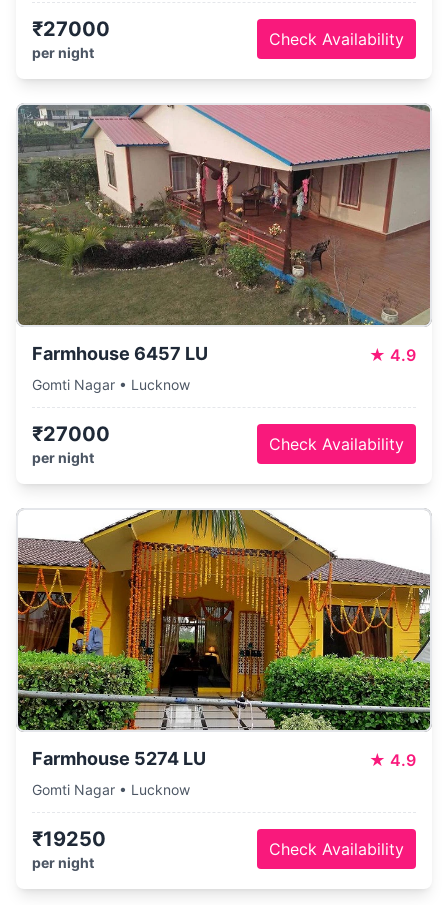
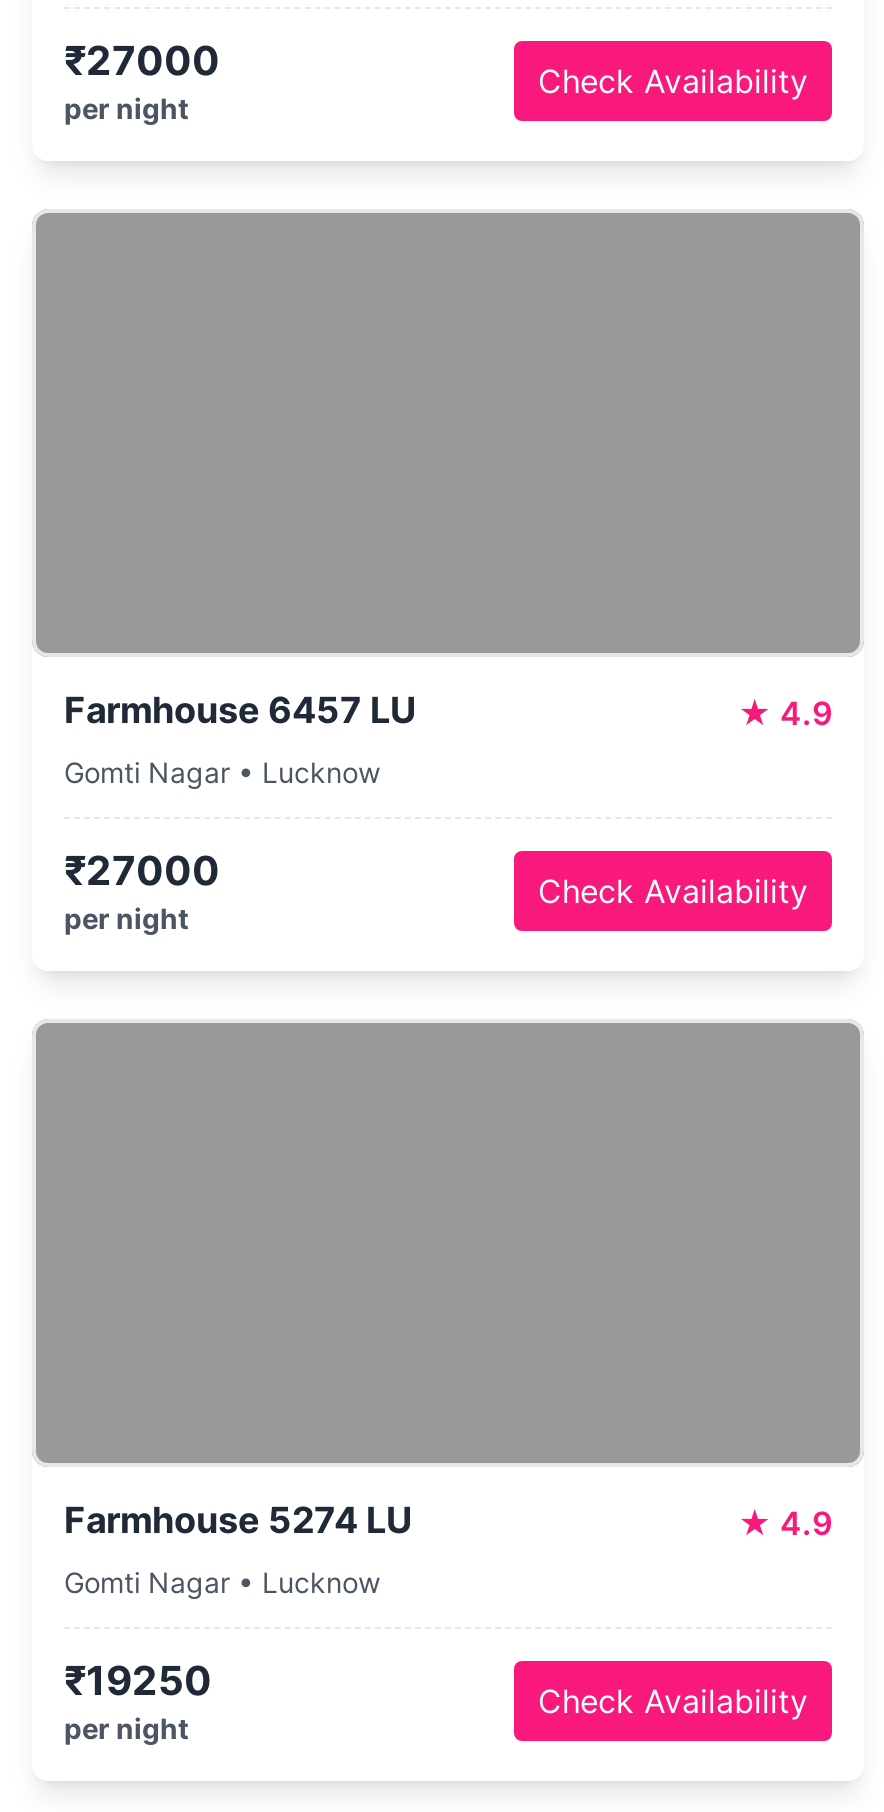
[18,105,430,326] [image] -> none
[17,509,431,731] [image] -> none

